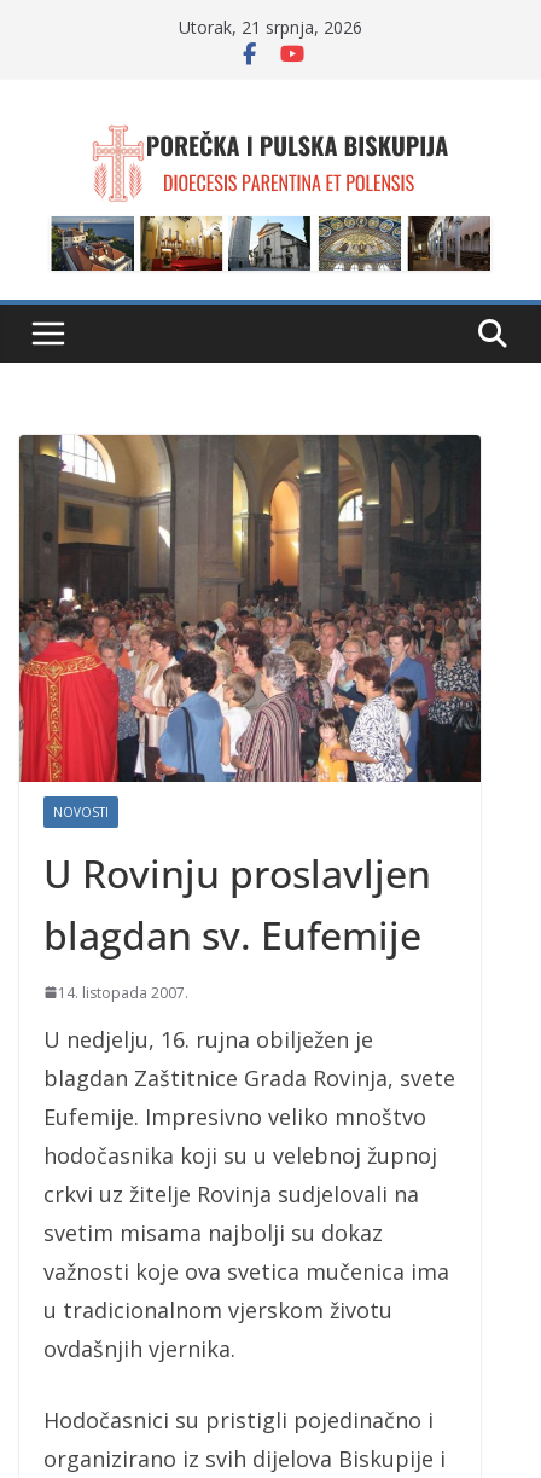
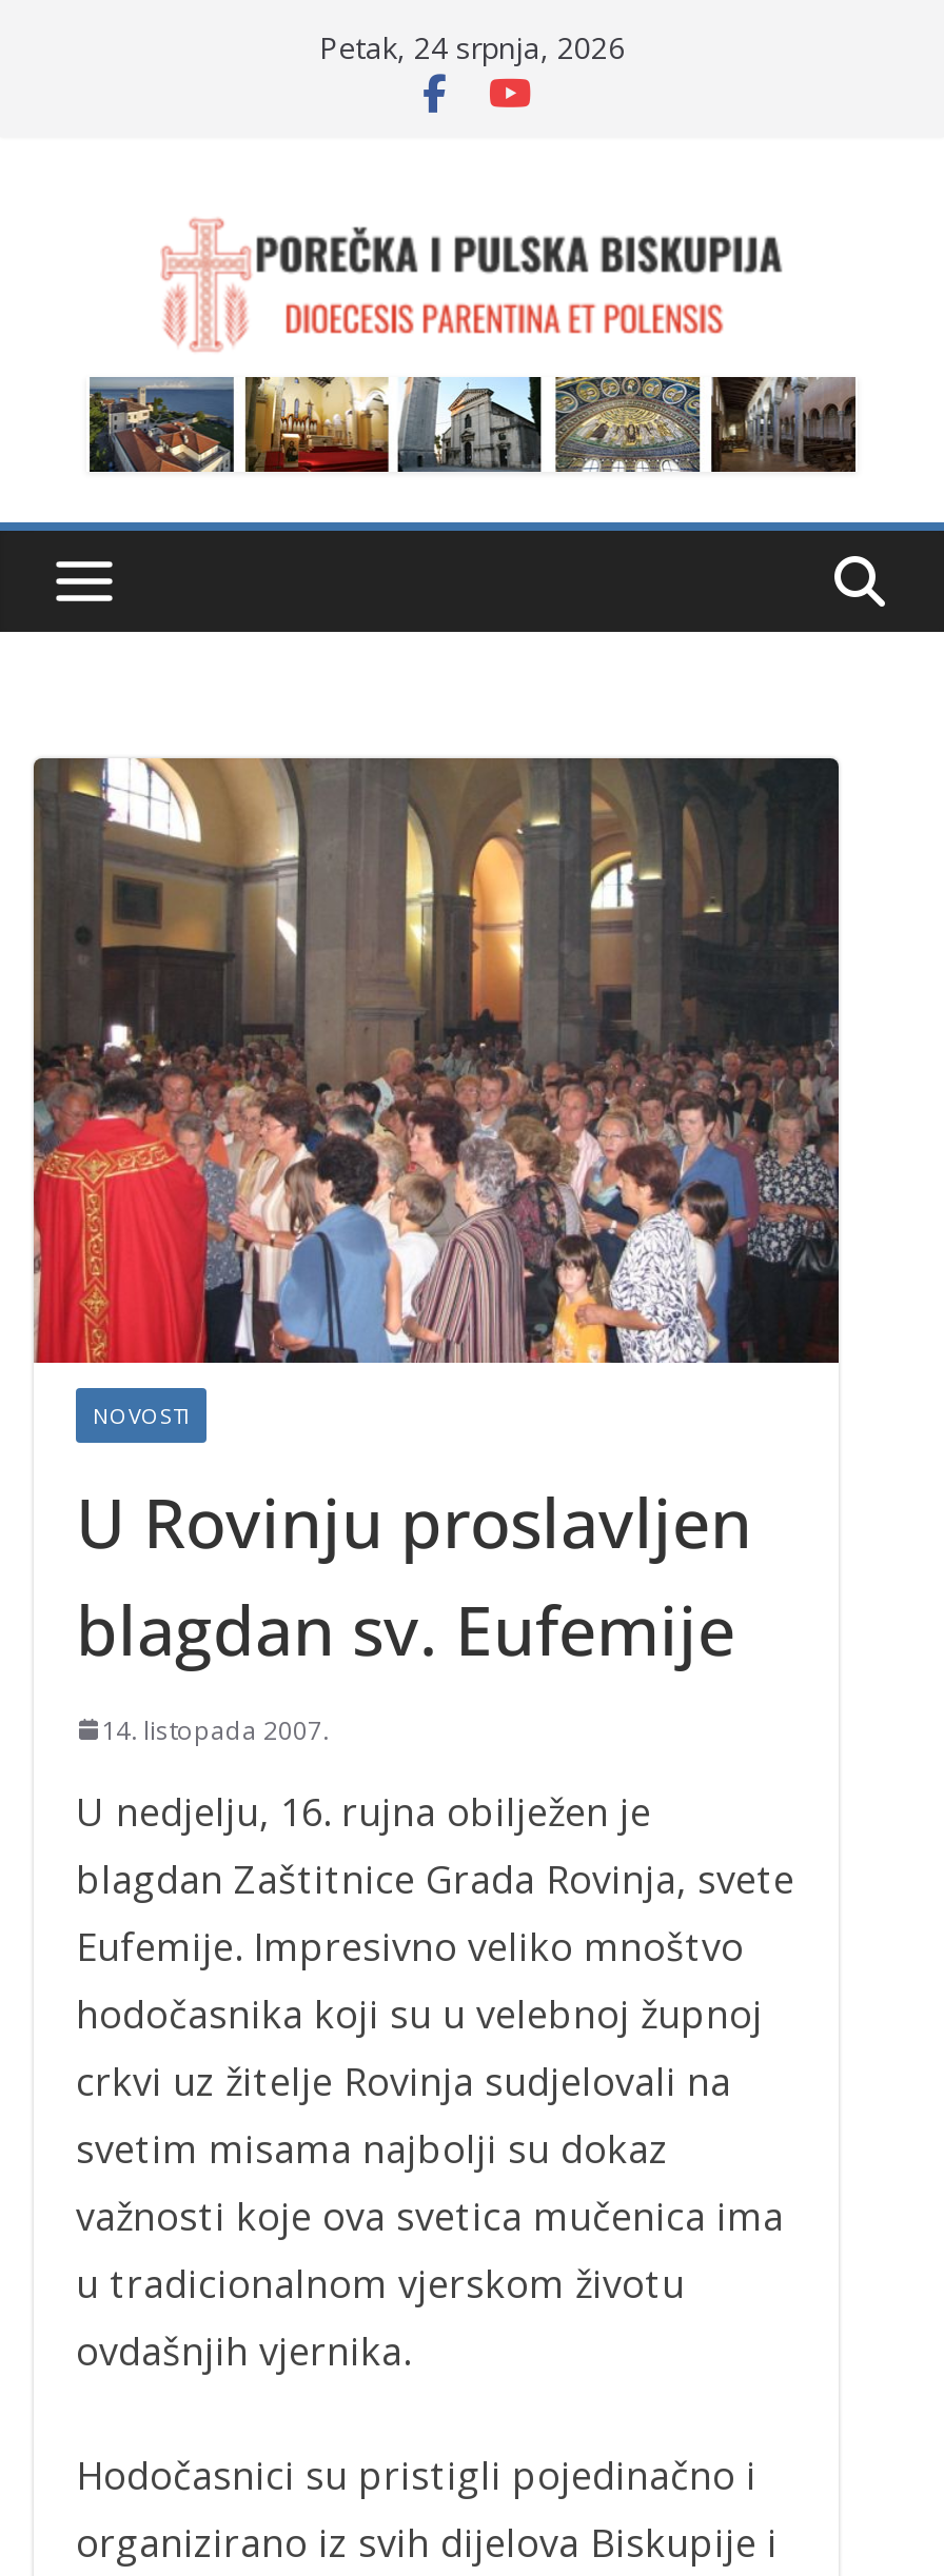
[179,16,362,39] Utorak, 21 srpnja, 2026 -> [319,27,625,67] Petak, 24 srpnja, 2026

